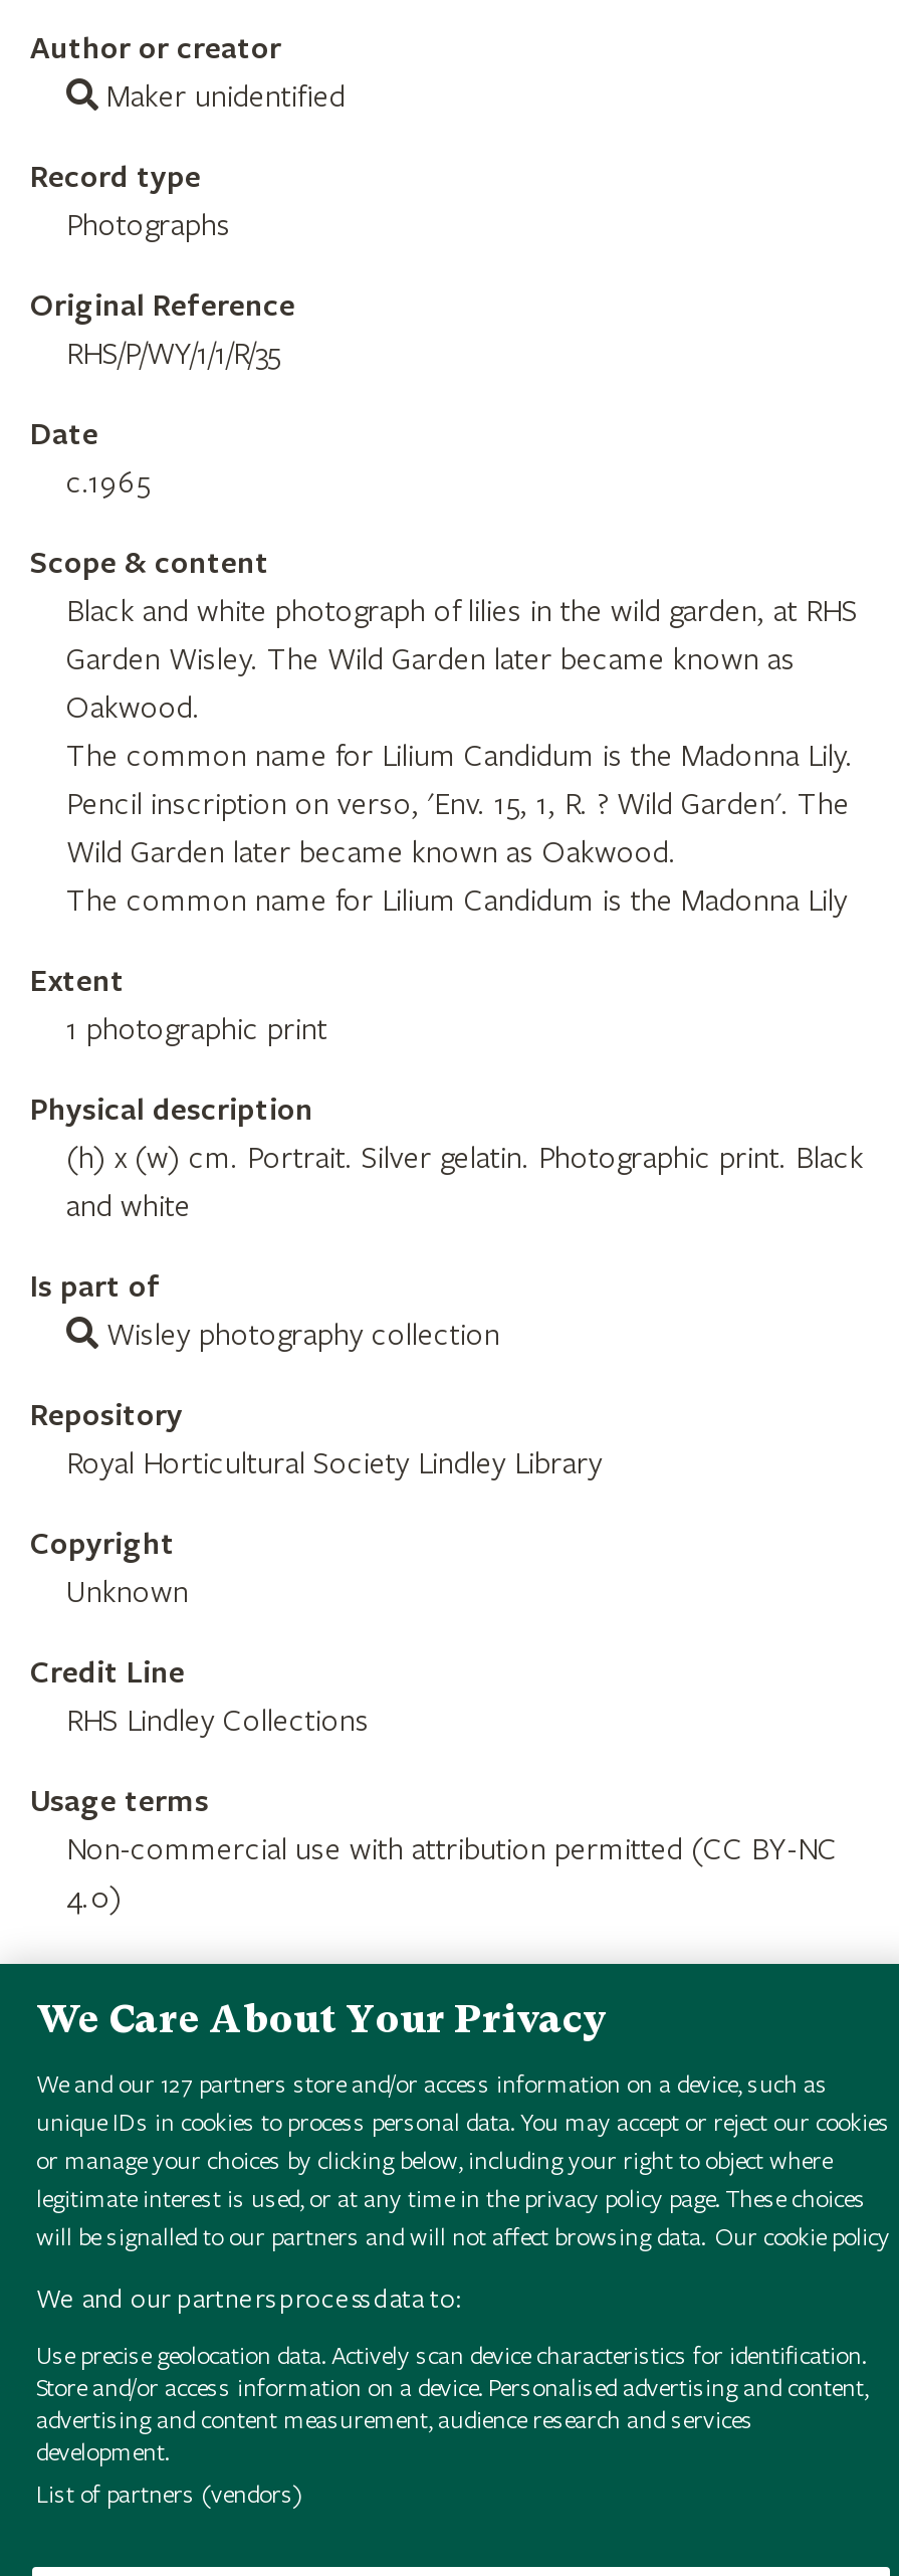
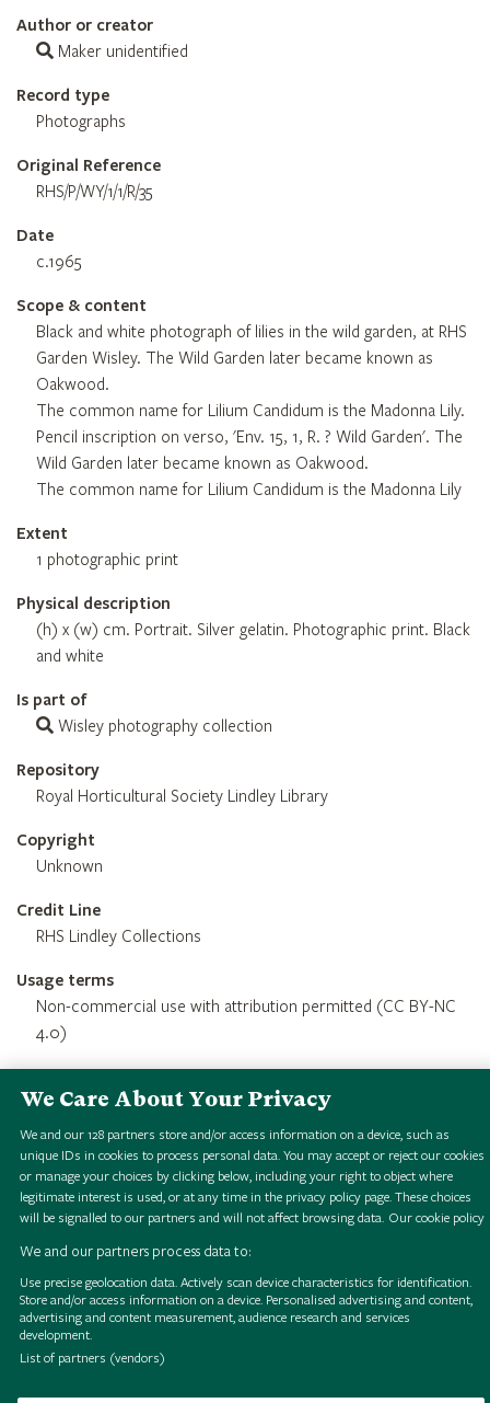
[36,2066,828,2099] We and our 127 partners store and/or access information on a device, such as -> [20,1125,450,1142] We and our 128 partners store and/or access information on a device, such as

